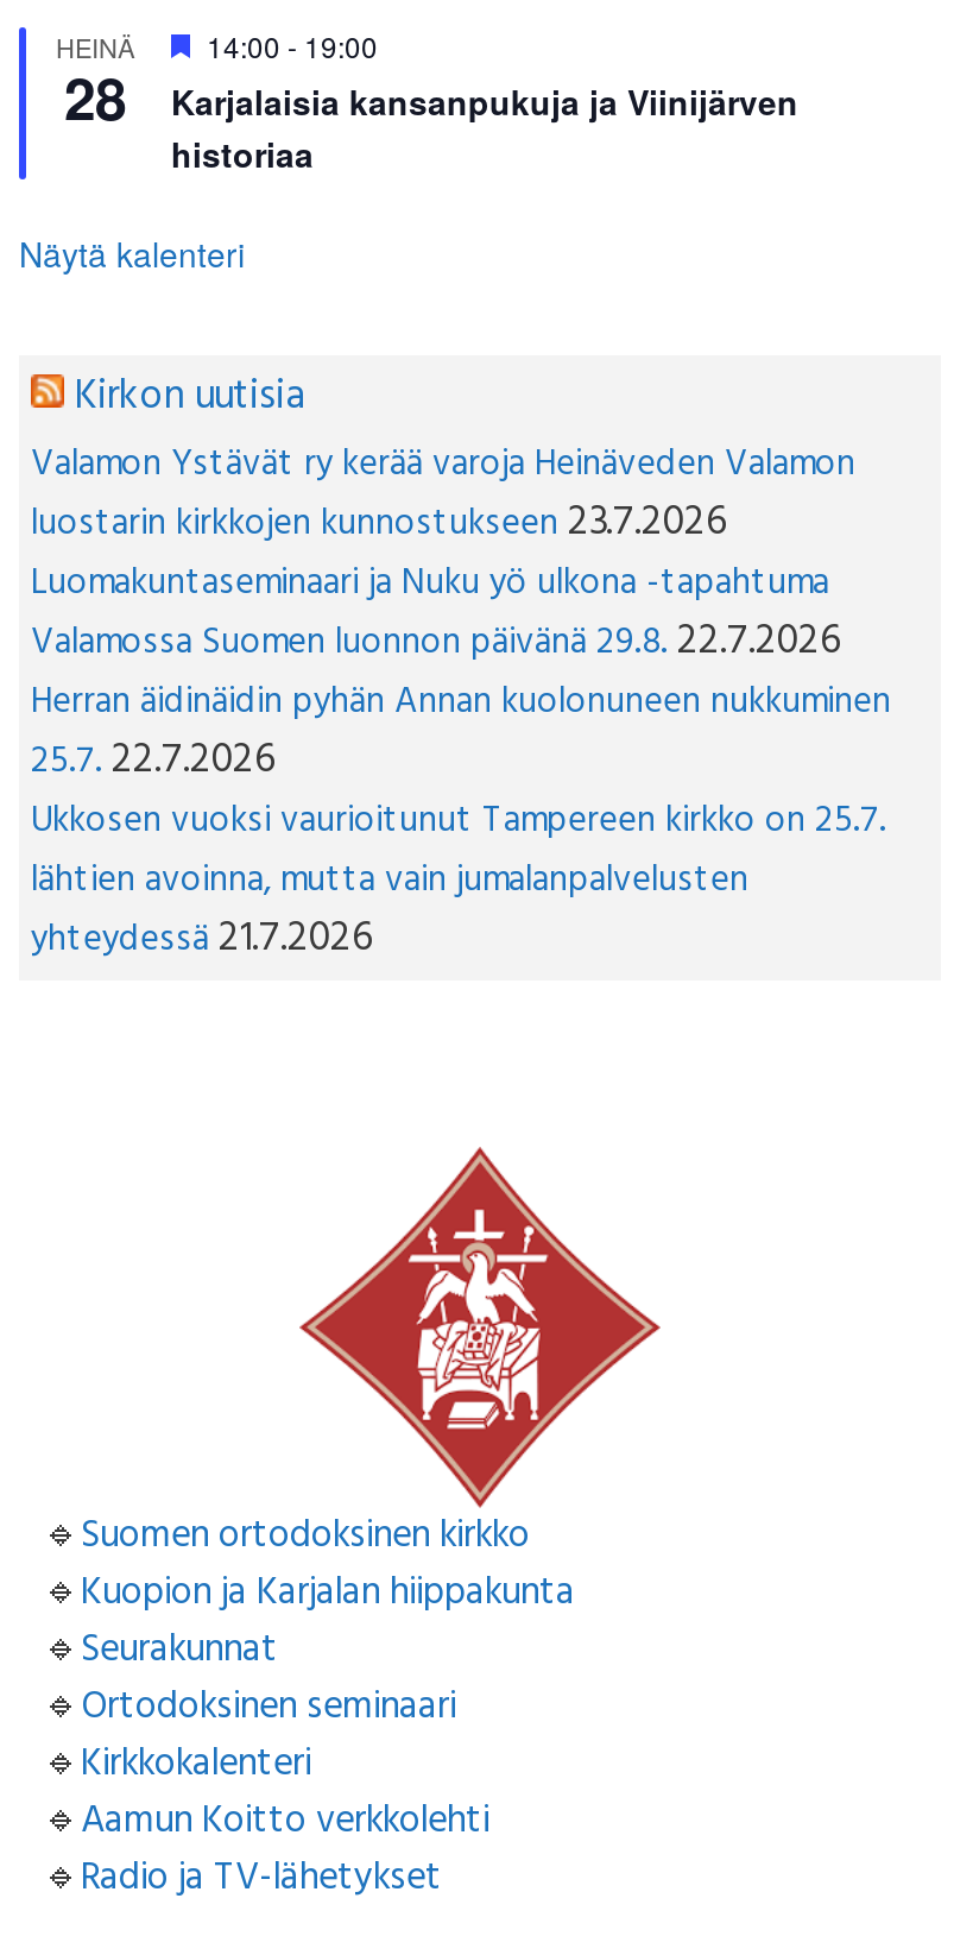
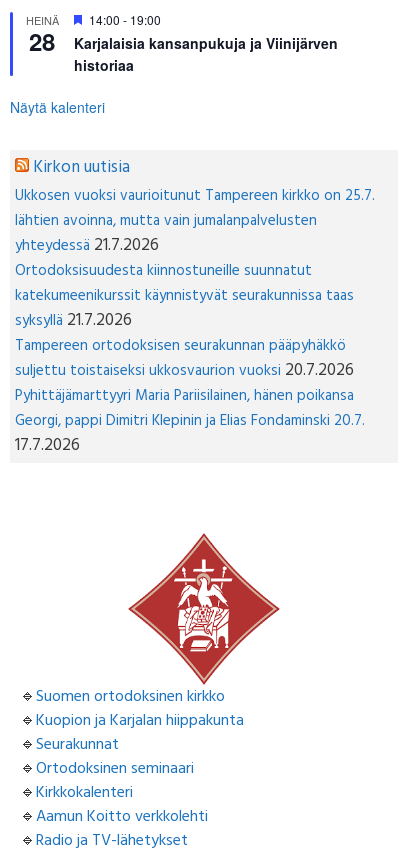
[31,435,891,792] Valamon Ystävät ry kerää varoja Heinäveden Valamon | luostarin kirkkojen kunnostukseen 23.7.2026 | Luomakuntaseminaari ja Nuku yö ulkona -tapahtuma | Valamossa Suomen luonnon päivänä 29.8. 22.7.2026 | Herran äidinäidin pyhän Annan kuolonuneen nukkuminen | 25.7. 22.7.2026 -> none
moved [31,792,886,970] -> [15,183,375,258]: Ukkosen vuoksi vaurioitunut Tampereen kirkko on 25.7. | lähtien avoinna, mutta vain jumalanpalvelusten | yhteydessä 21.7.2026
none -> [15,258,365,458] Ortodoksisuudesta kiinnostuneille suunnatut | katekumeenikurssit käynnistyvät seurakunnissa taas | syksyllä 21.7.2026 | Tampereen ortodoksisen seurakunnan pääpyhäkkö | suljettu toistaiseksi ukkosvaurion vuoksi 20.7.2026 | Pyhittäjämarttyyri Maria Pariisilainen, hänen poikansa | Georgi, pappi Dimitri Klepinin ja Elias Fondaminski 20.7. | 17.7.2026

